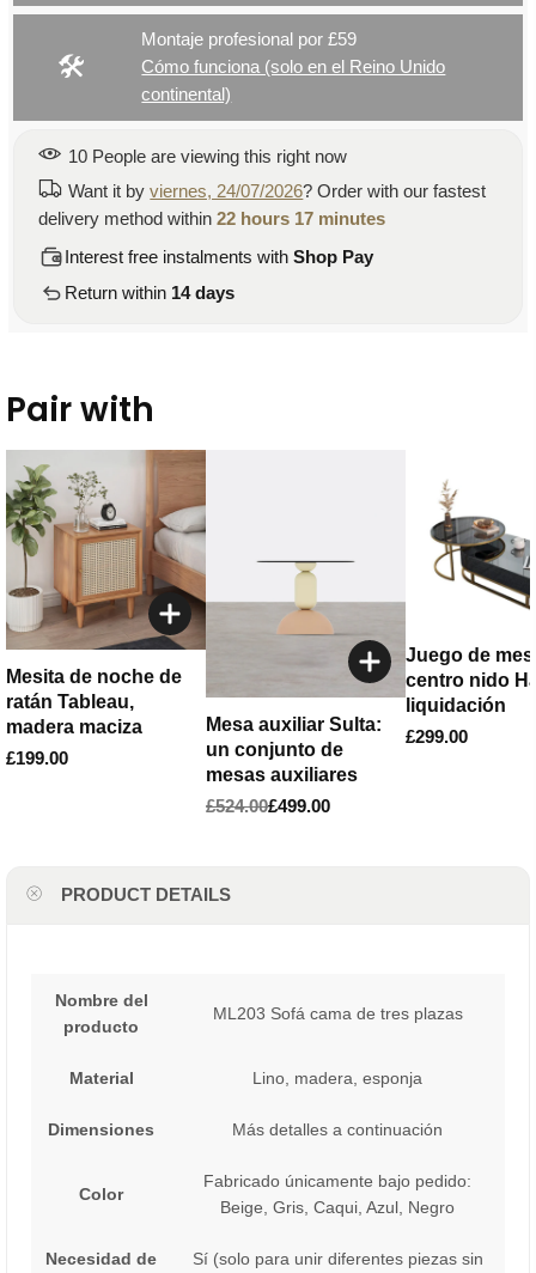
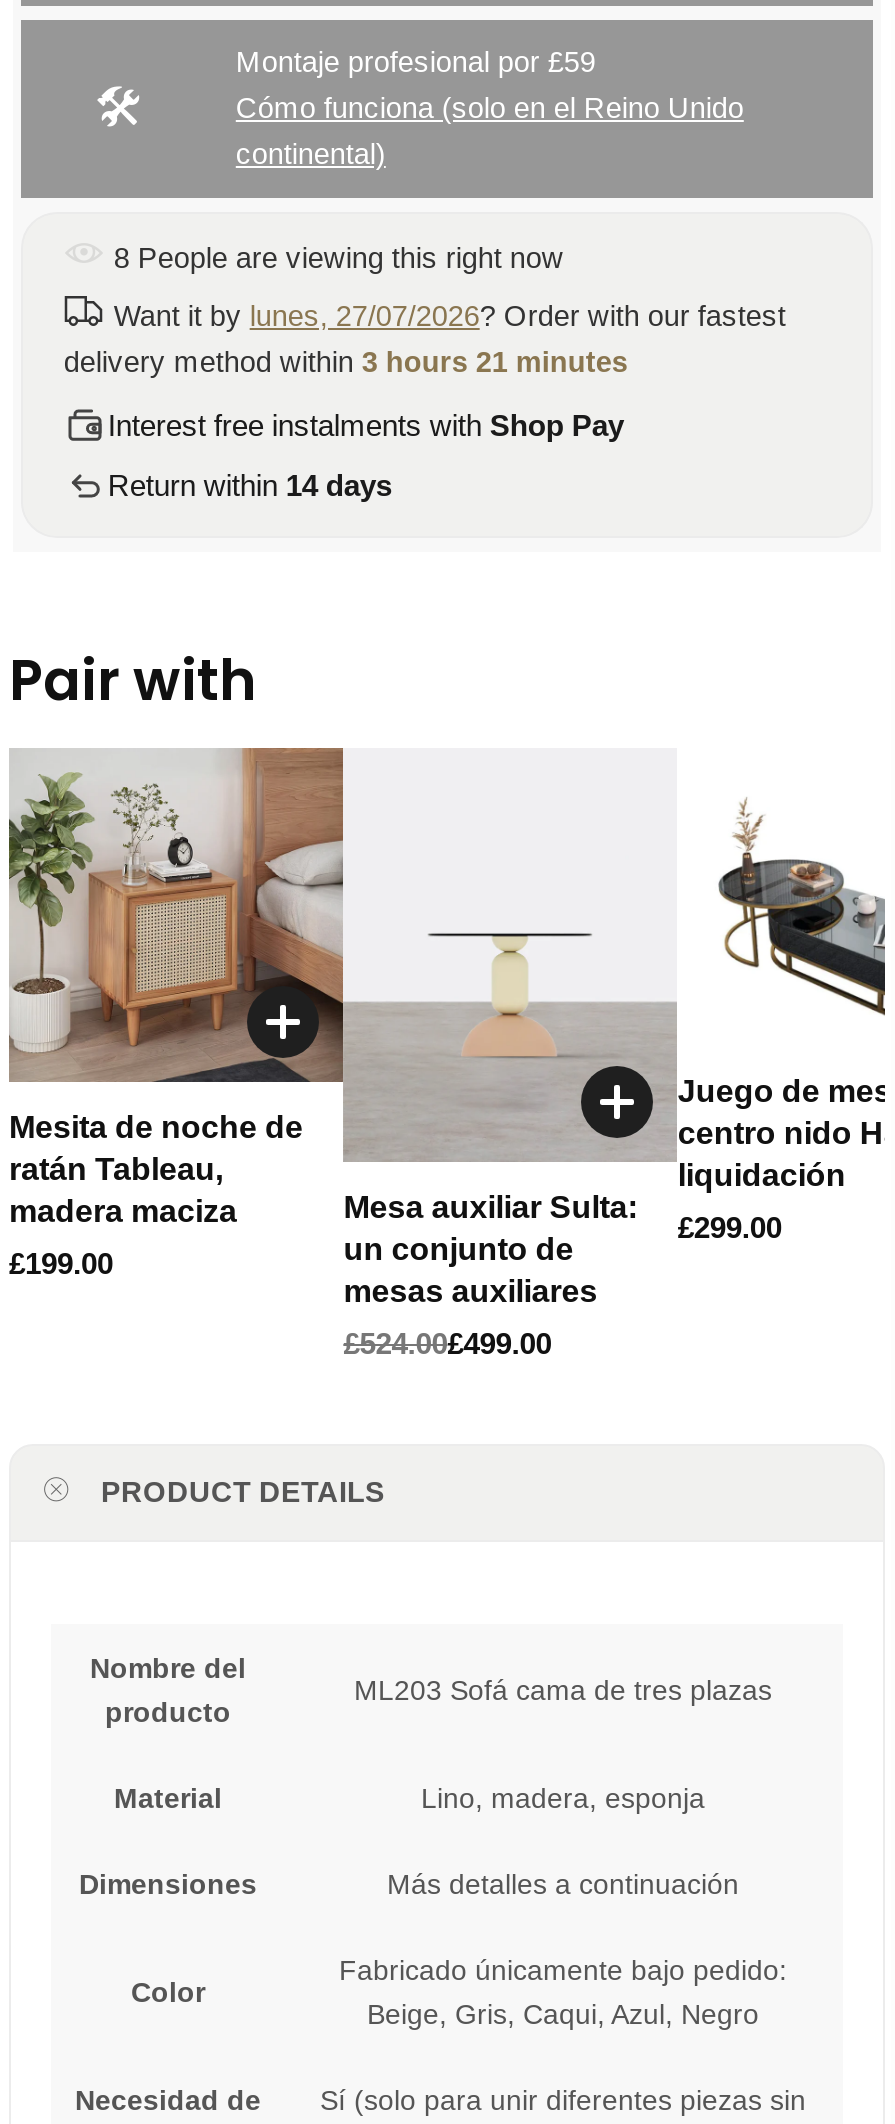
[69,147,347,166] 10 People are viewing this right now -> [114,242,564,274] 8 People are viewing this right now
[69,182,486,201] Want it by viernes, 24/07/2026? Order with our fastest -> [114,300,786,332] Want it by lunes, 27/07/2026? Order with our fastest
[39,209,386,228] delivery method within 22 hours 17 minutes -> [64,346,628,378] delivery method within 3 hours 21 minutes

